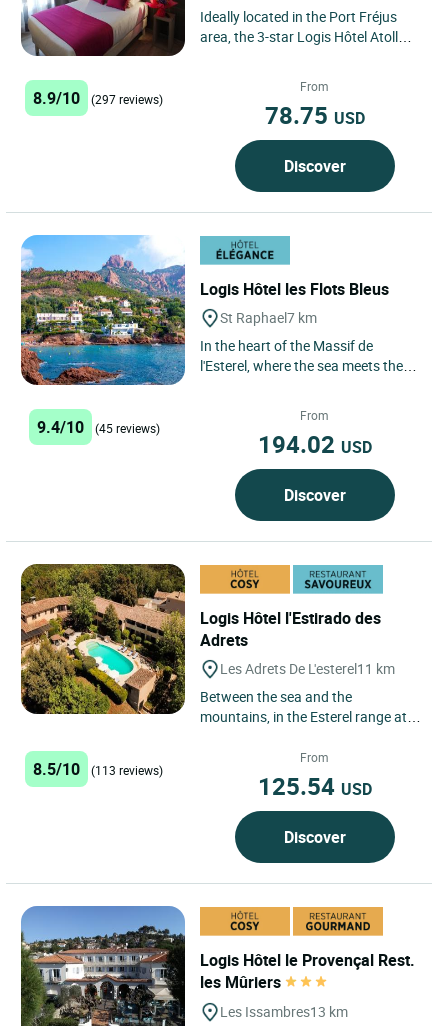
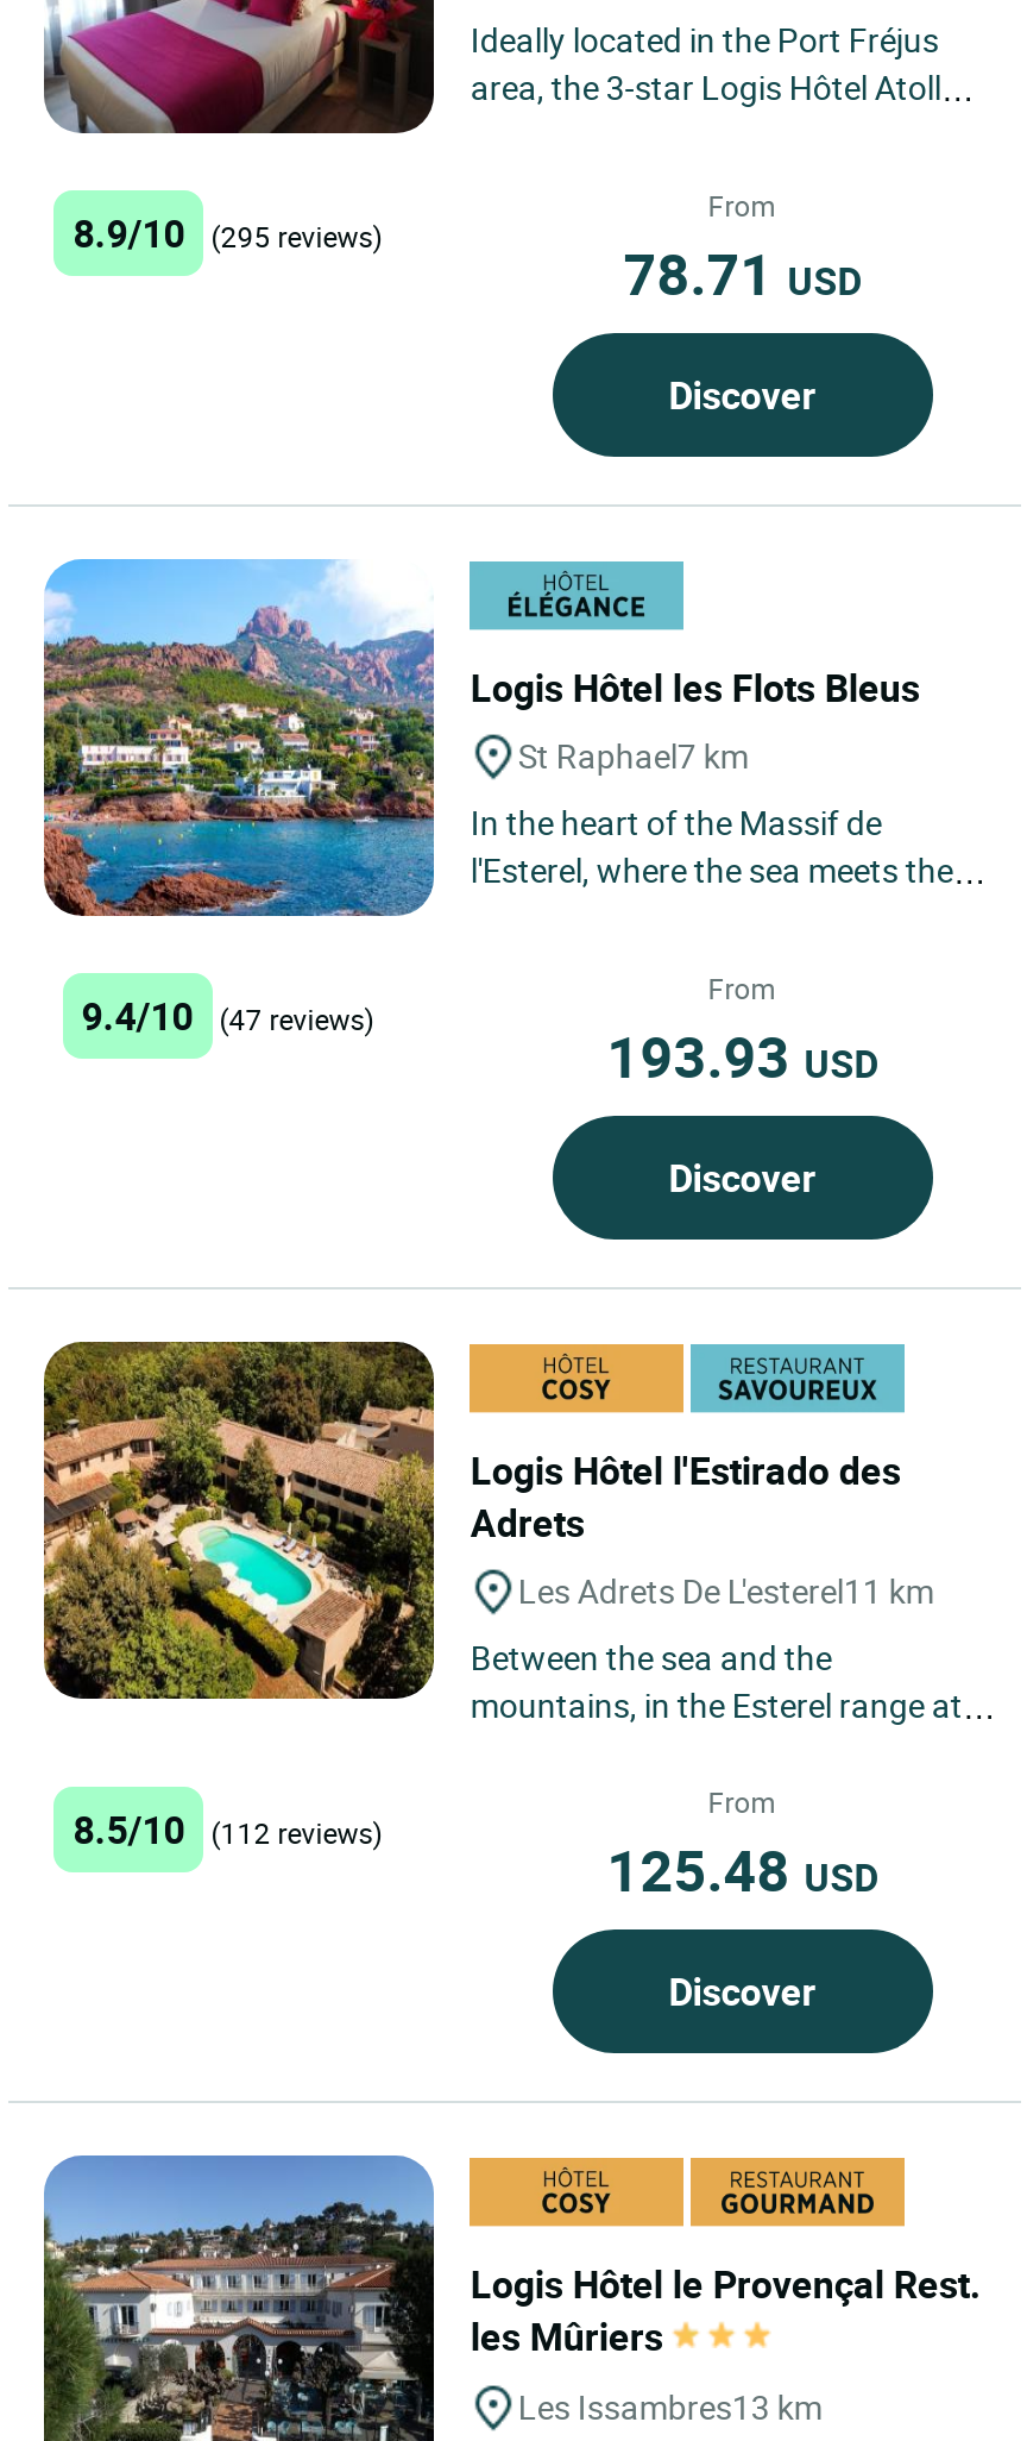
[33,87,163,109] 8.9/10 (297 reviews) -> [73,207,382,259] 8.9/10 (295 reviews)
[265,99,365,131] 78.75 USD -> [623,235,861,311] 78.71 USD
[37,416,160,438] 9.4/10 (45 reviews) -> [81,989,374,1042] 9.4/10 (47 reviews)
[258,428,372,460] 194.02 USD -> [607,1018,878,1094] 193.93 USD
[33,758,163,780] 8.5/10 (113 reviews) -> [73,1805,382,1857] 8.5/10 (112 reviews)
[258,770,372,802] 125.54 USD -> [607,1833,878,1909] 125.48 USD

